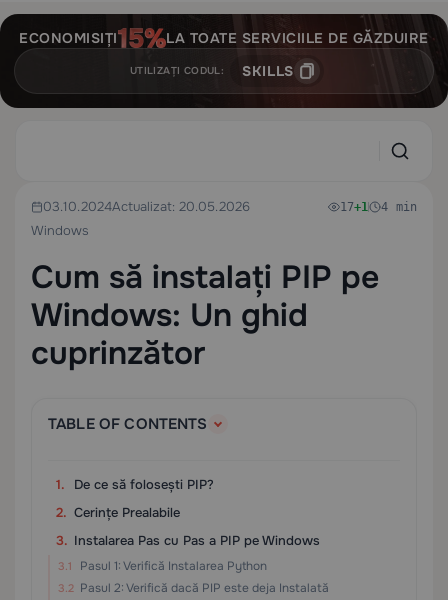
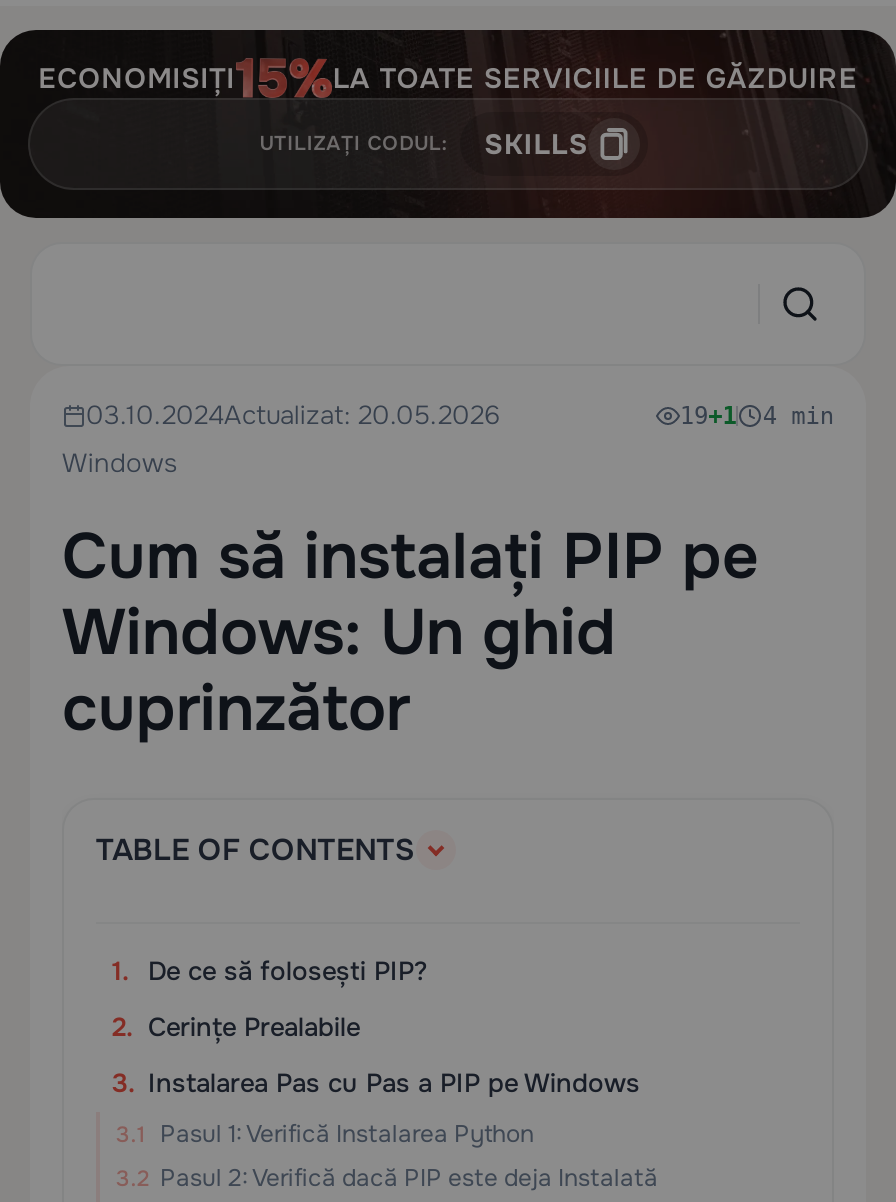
[340,199,417,213] 17+1 4 min -> [680,401,834,429] 19+1 4 min

